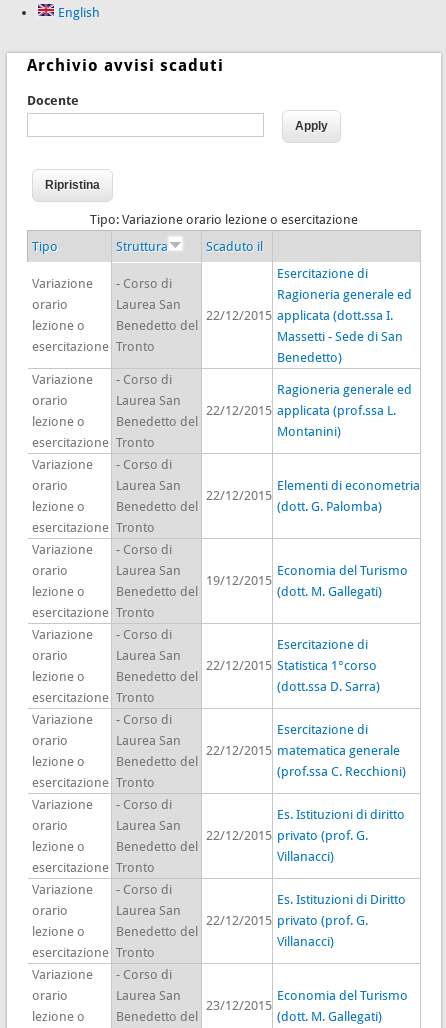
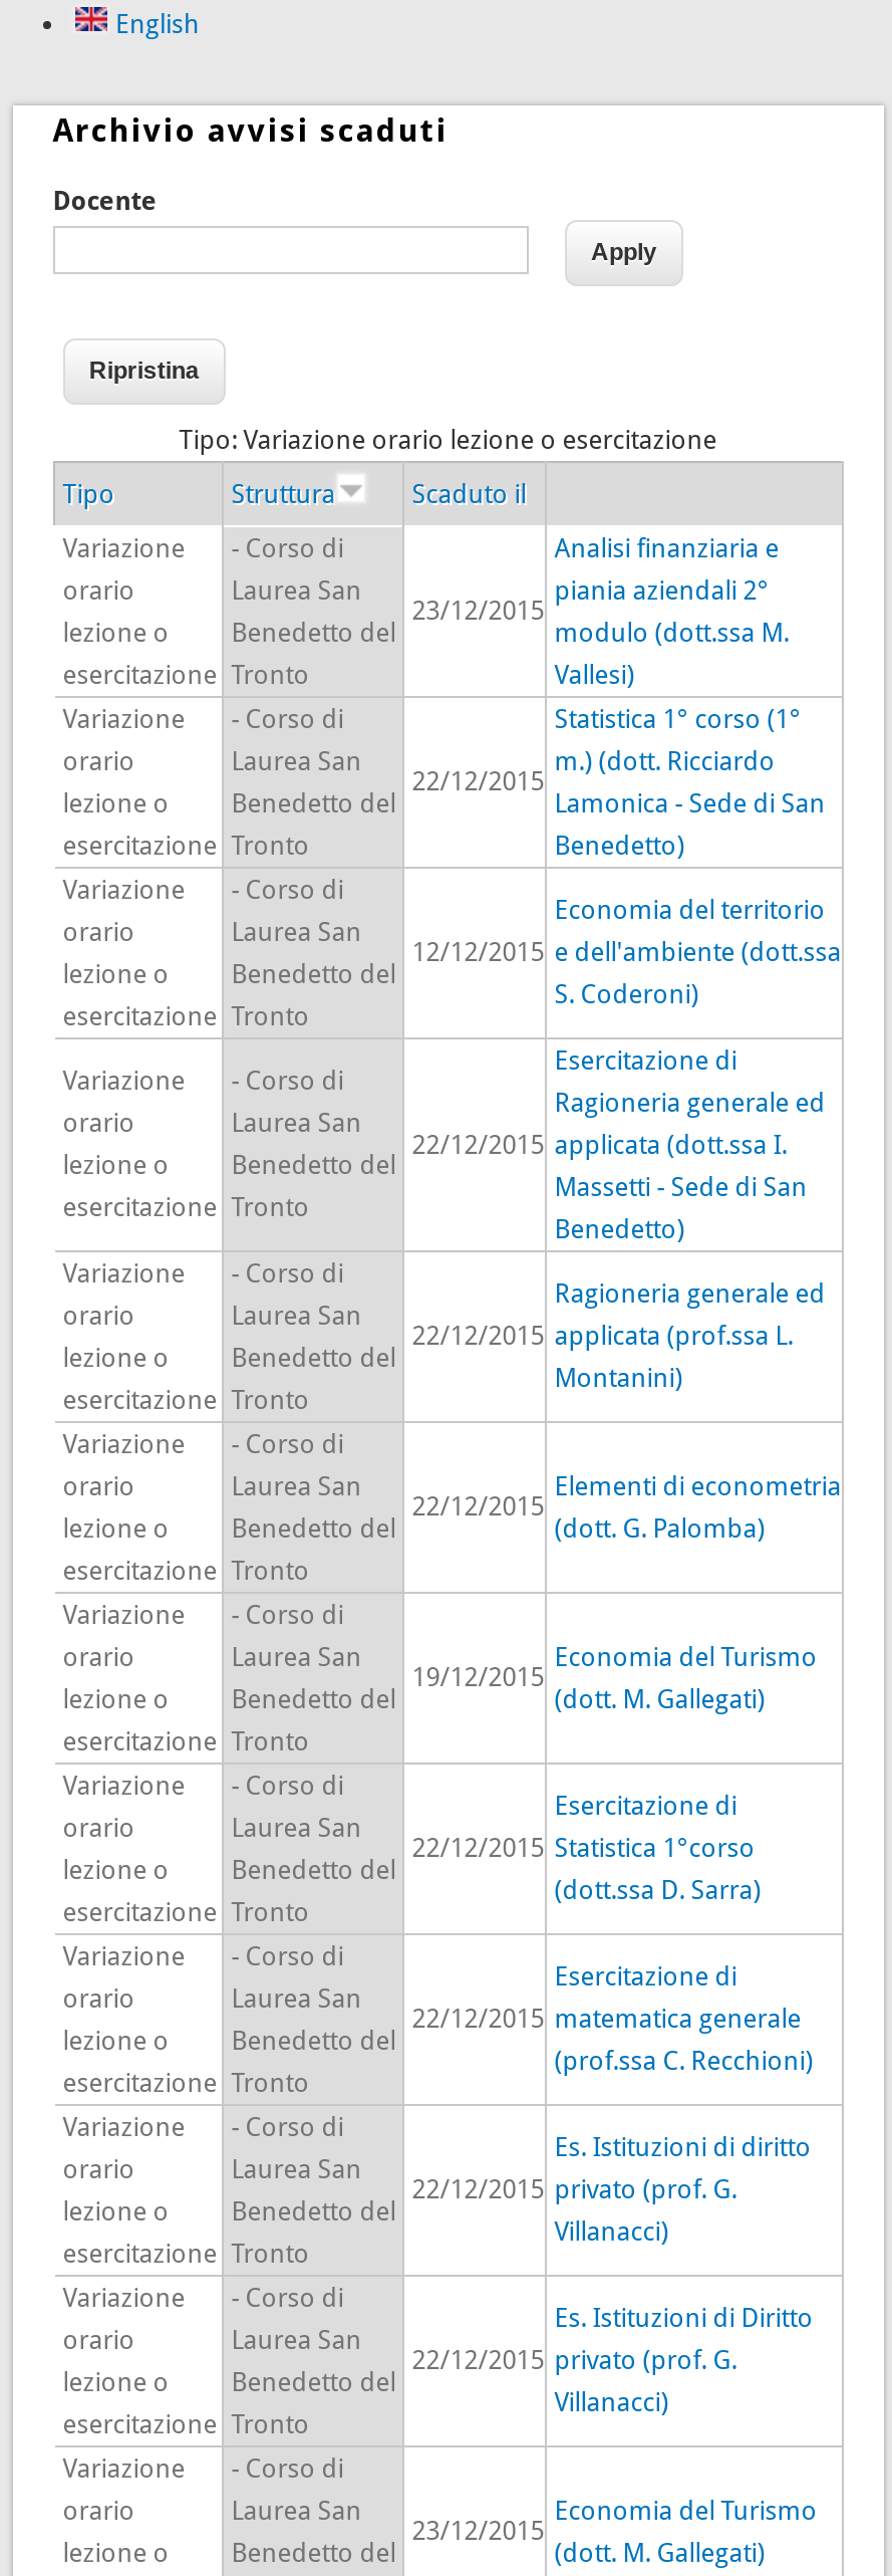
none -> [63,532,217,689] Variazione | orario | lezione o | esercitazione
none -> [63,532,789,860] Analisi finanziaria e | piania aziendali 2° | modulo (dott.ssa M. | Vallesi) | Variazione | orario | lezione o | esercitazione
none -> [63,703,825,1031] Statistica 1° corso (1° | m.) (dott. Ricciardo | Lamonica - Sede di San | Benedetto) | Variazione | orario | lezione o | esercitazione
none -> [231,532,396,689] - Corso di | Laurea San | Benedetto del | Tronto
none -> [231,703,396,860] - Corso di | Laurea San | Benedetto del | Tronto
none -> [231,874,396,1031] - Corso di | Laurea San | Benedetto del | Tronto
none -> [412,595,544,625] 23/12/2015
none -> [412,765,544,796] 22/12/2015
none -> [412,936,544,966] 12/12/2015
none -> [554,894,841,1009] Economia del territorio | e dell'ambiente (dott.ssa | S. Coderoni)

